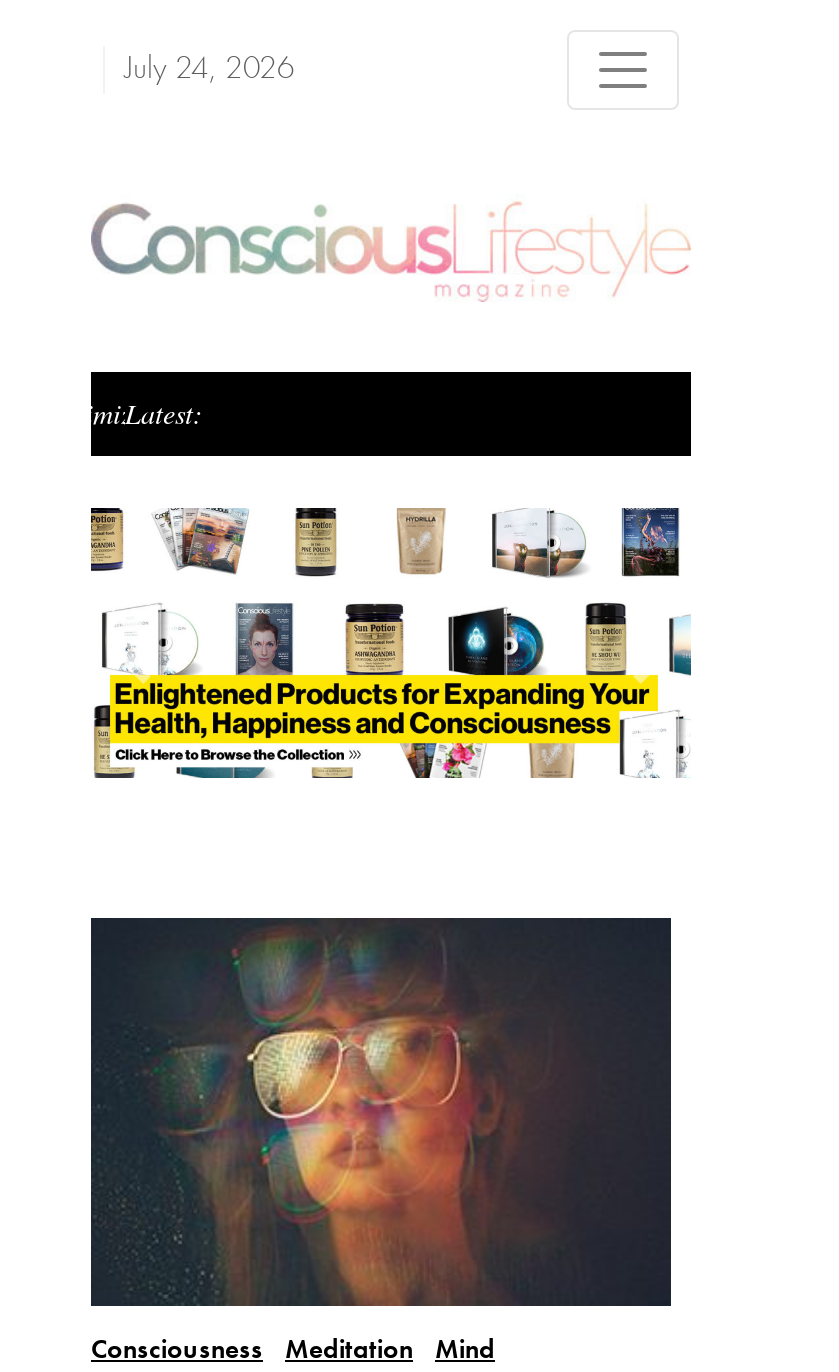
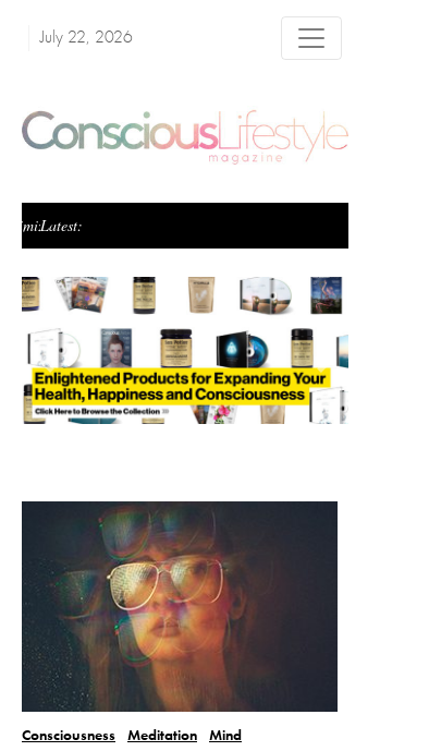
[125,54,295,86] July 24, 2026 -> [40,29,133,47] July 22, 2026

